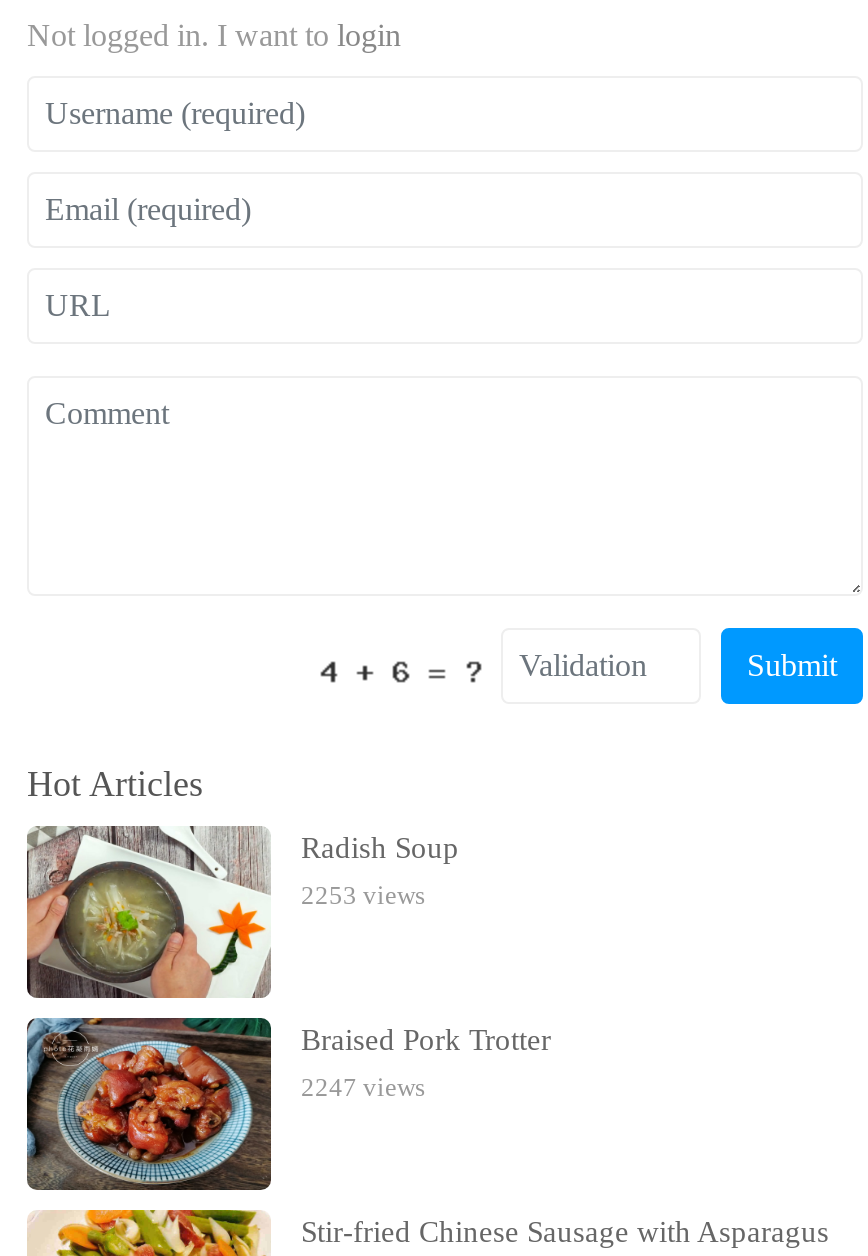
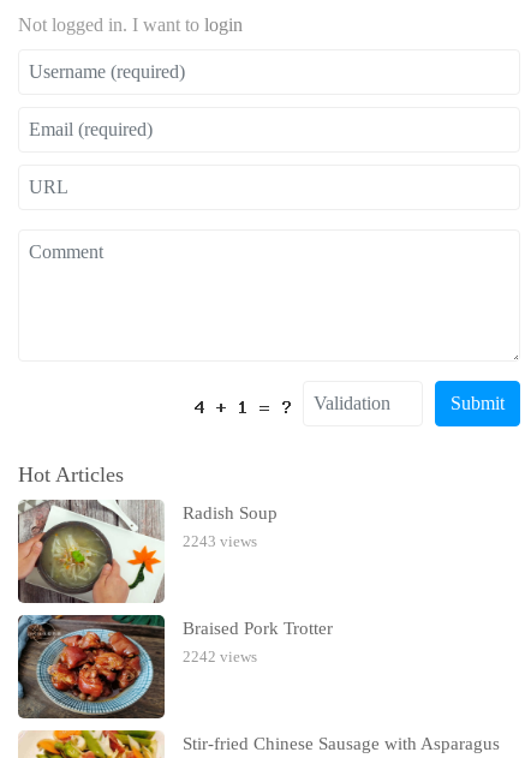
[301,879,425,909] 2253 views -> [183,532,257,550] 2243 views
[301,1071,425,1101] 2247 views -> [183,647,257,665] 2242 views

